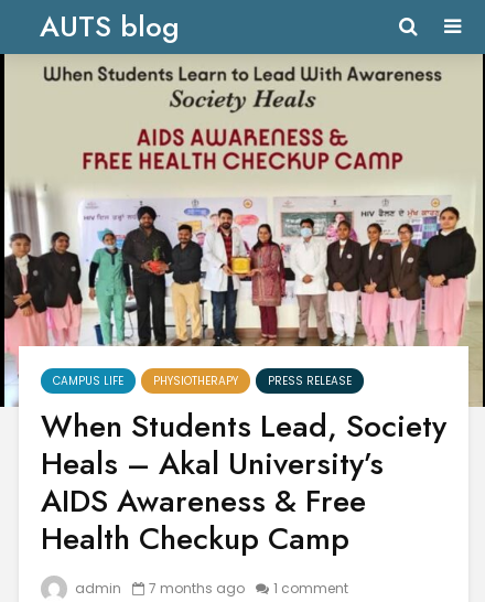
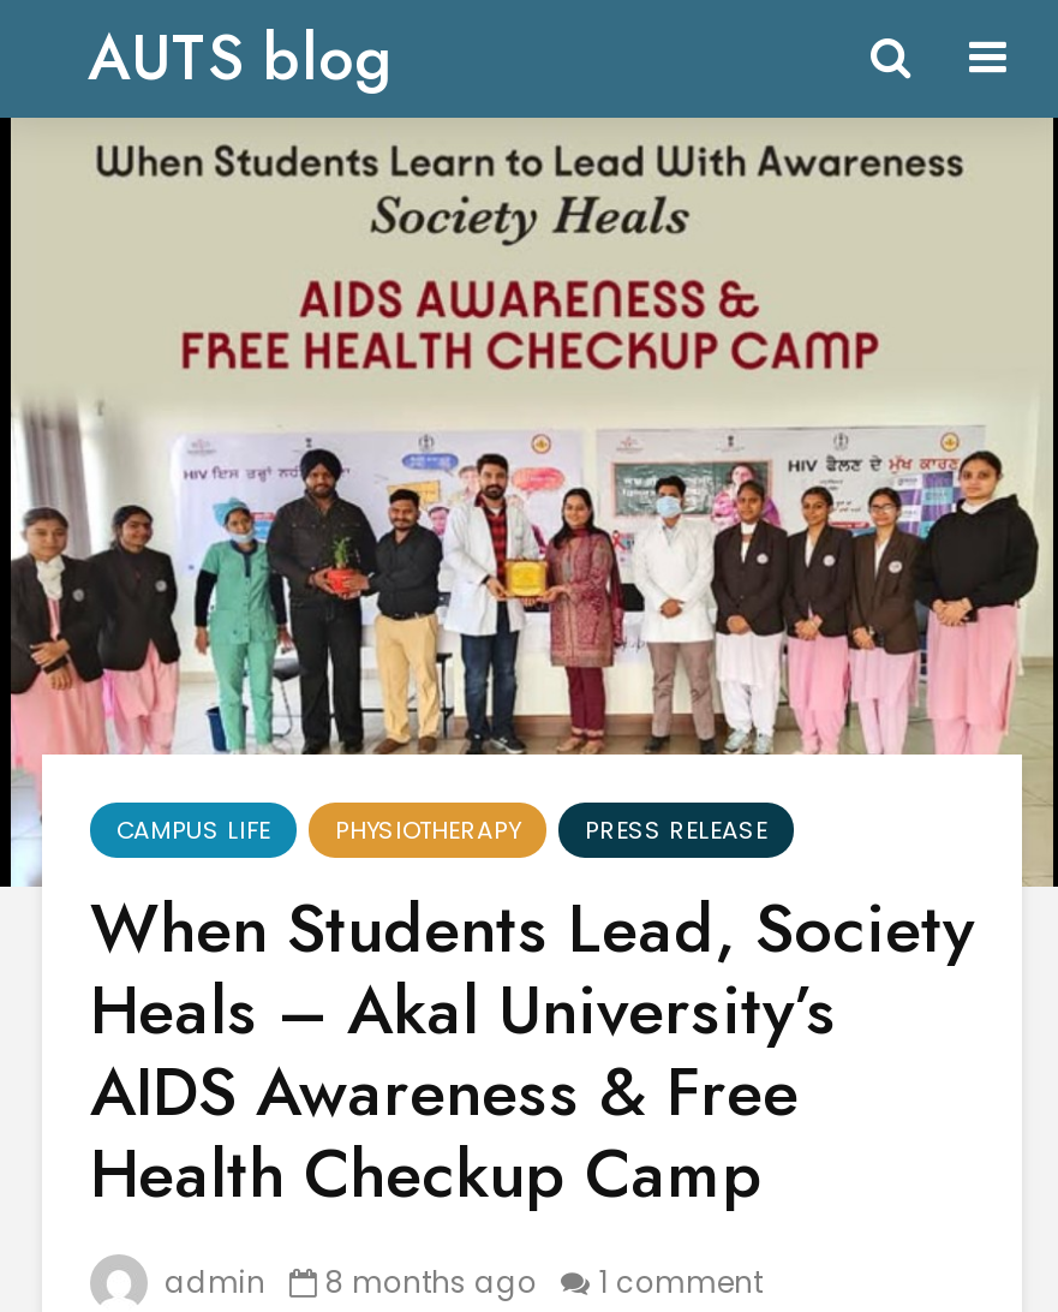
[72,578,348,597] admin 7 months ago 1 comment -> [157,1261,763,1301] admin 8 months ago 1 comment

